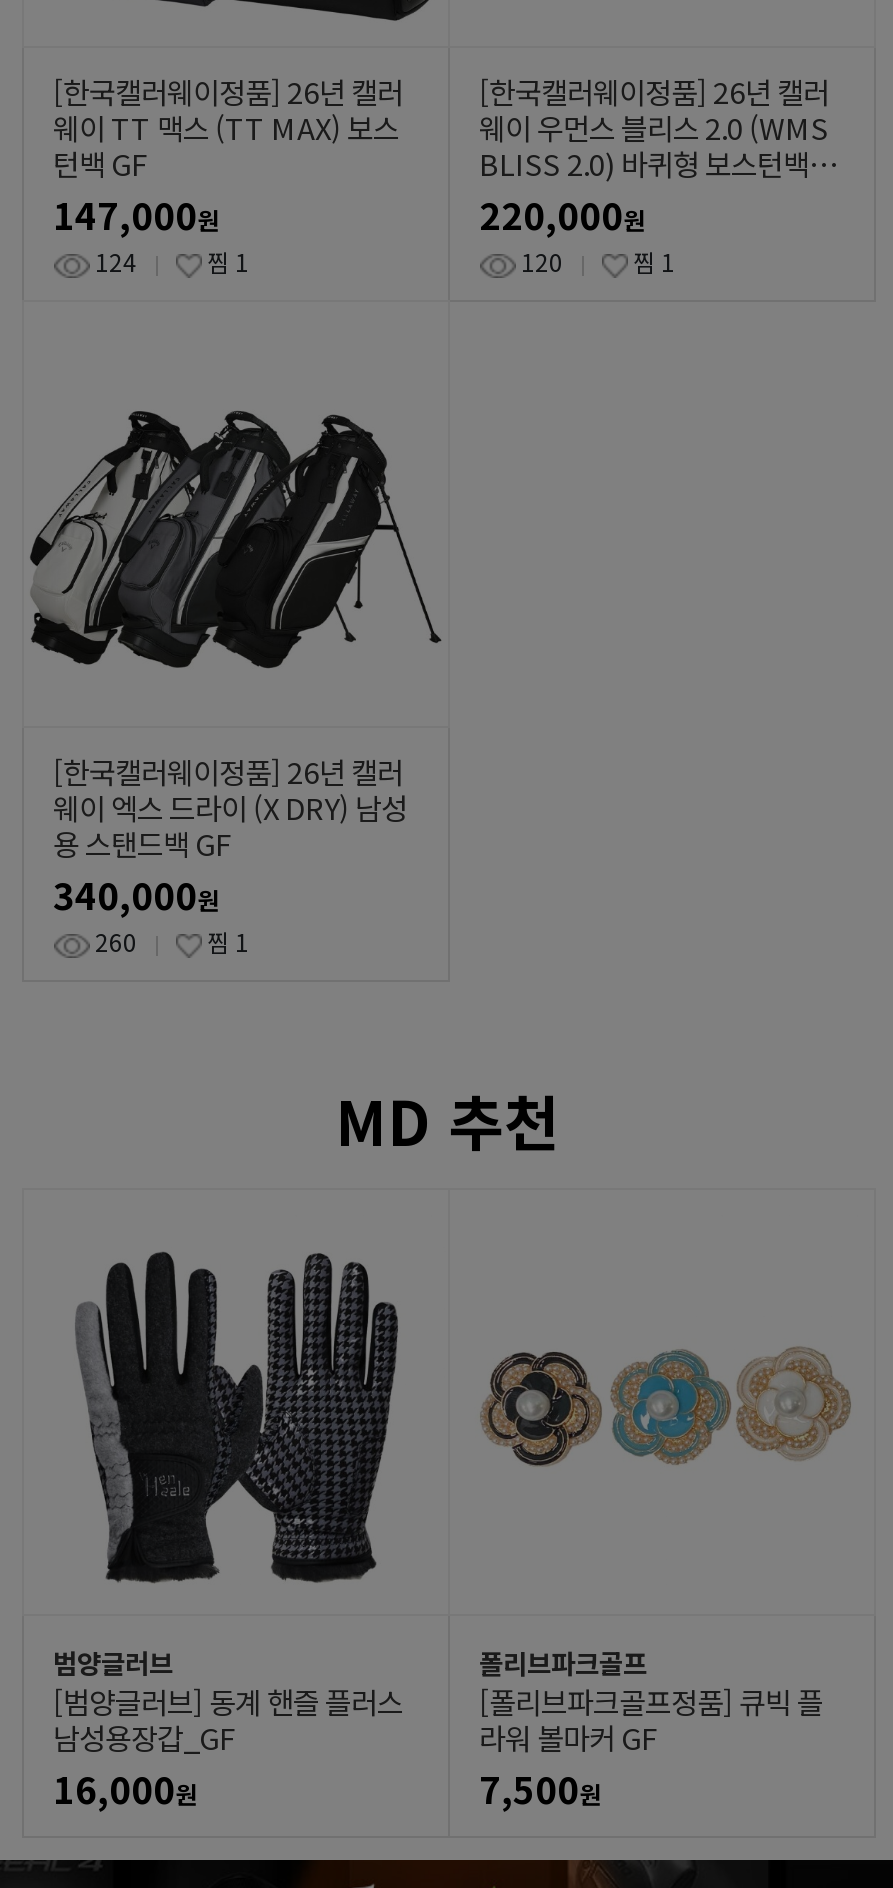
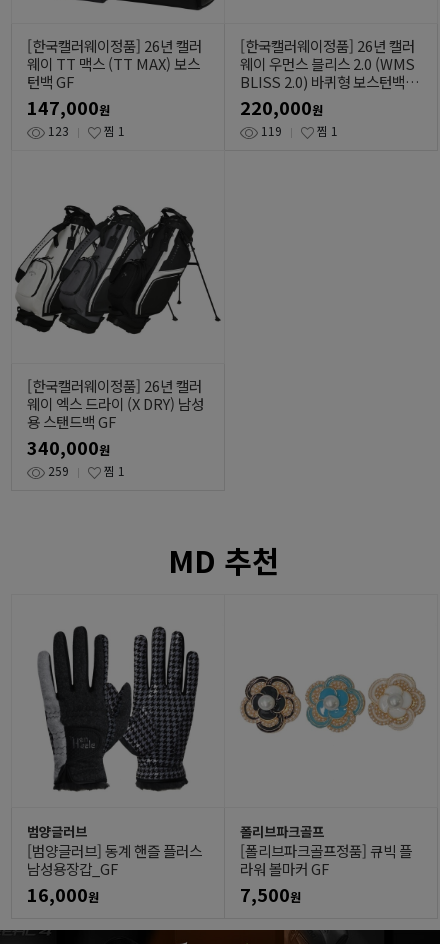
[95,244,249,278] 124 찜 1 -> [47,122,124,139] 123 찜 1
[521,244,675,278] 120 찜 1 -> [260,122,337,139] 119 찜 1
[95,924,249,958] 260 찜 1 -> [47,462,124,479] 259 찜 1

